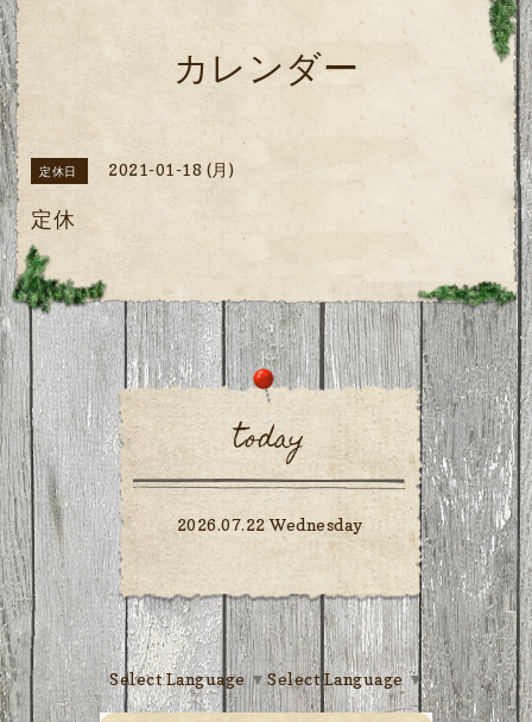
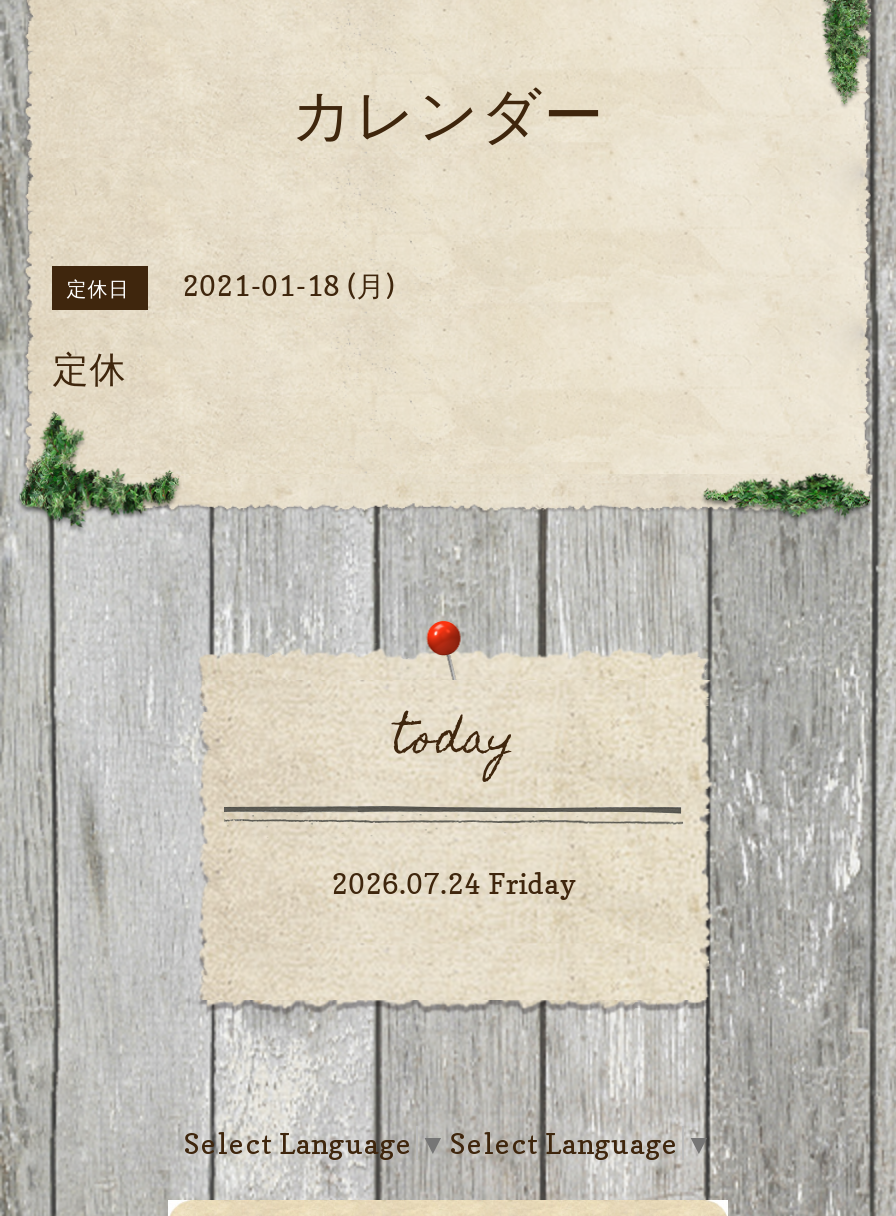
[176,515,363,535] 2026.07.22 Wednesday -> [332,867,576,901] 2026.07.24 Friday

